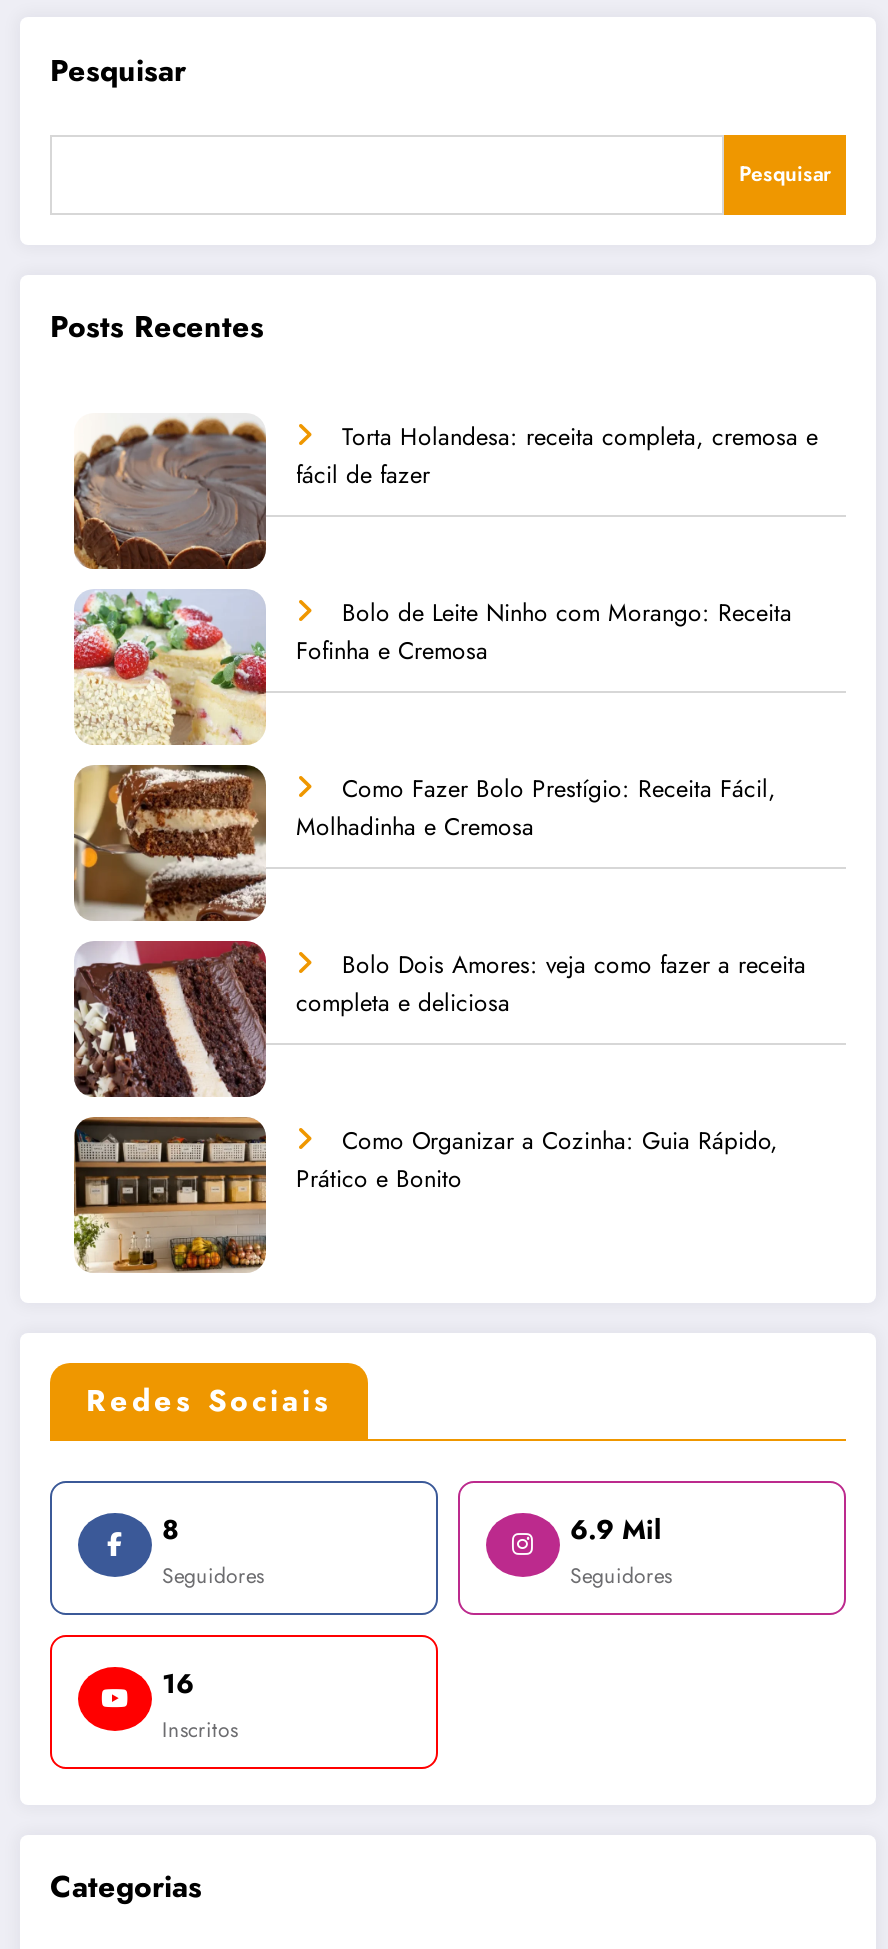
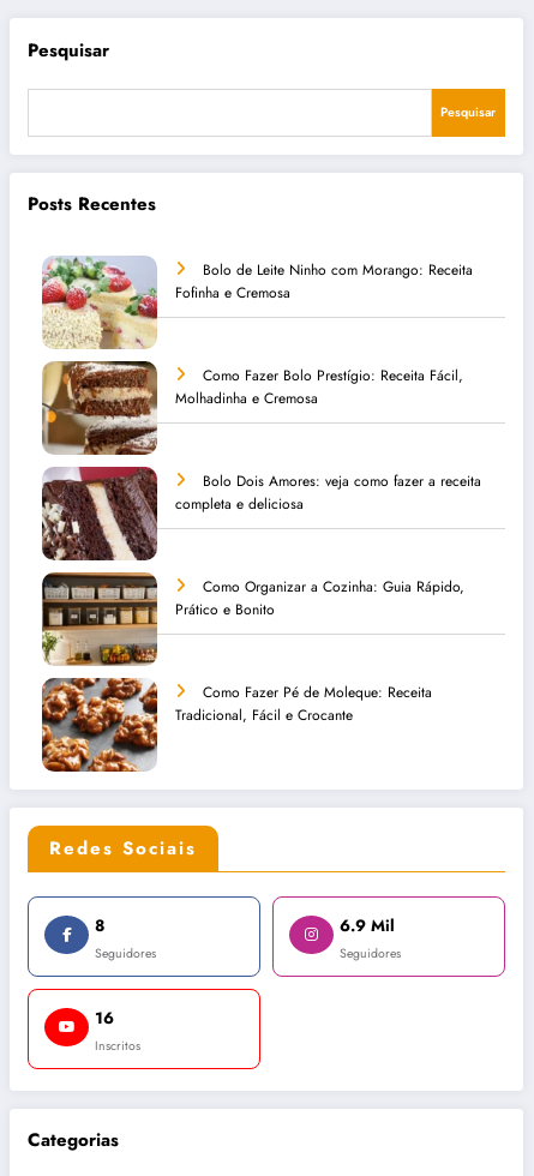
[72,417,818,571] [image] | Torta Holandesa: receita completa, cremosa e | fácil de fazer -> none
moved [70,587,806,1197] -> [40,254,481,621]: [image] | Bolo de Leite Ninho com Morango: Receita | Fofinha e Cremosa | ... | Como Organizar a Cozinha: Guia Rápido, | Prático e Bonito
none -> [42,677,432,773] [image] | Como Fazer Pé de Moleque: Receita | Tradicional, Fácil e Crocante

